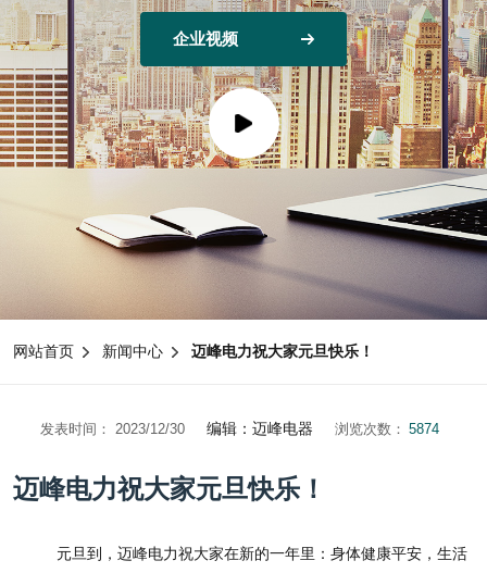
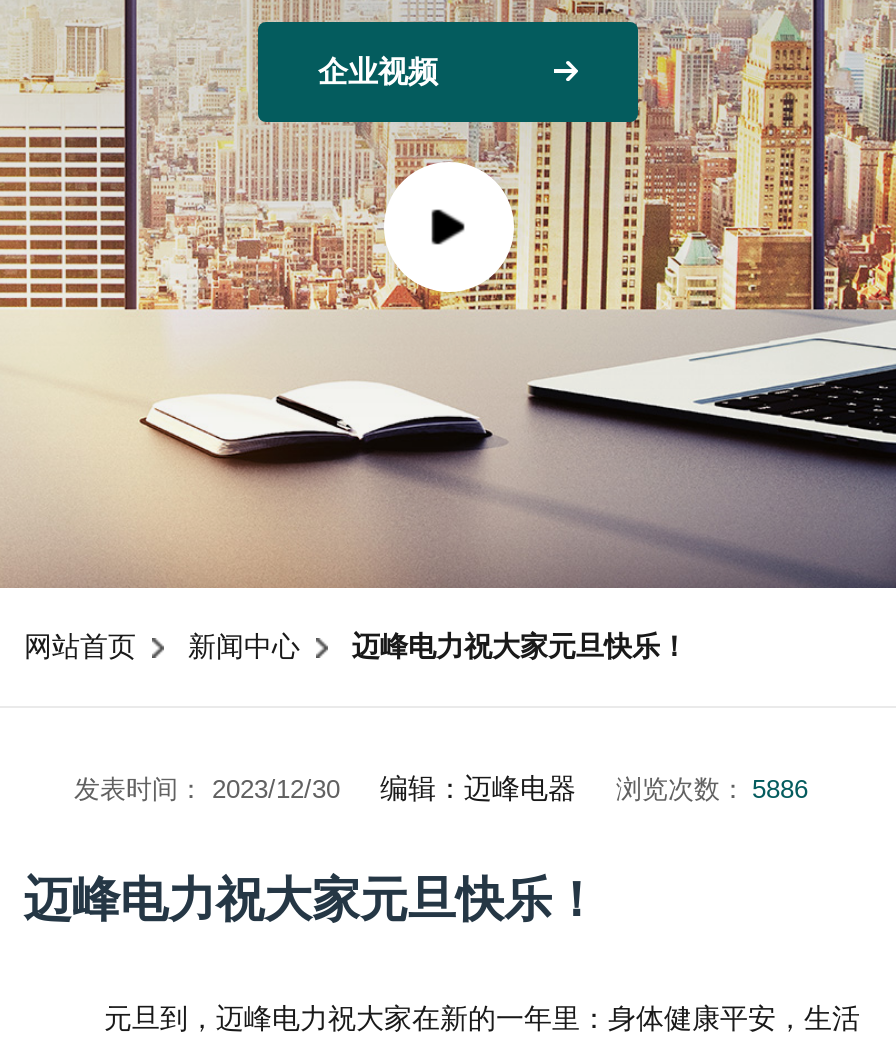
[40,420,439,437] 发表时间： 2023/12/30 编辑：迈峰电器 浏览次数： 5874 -> [74,772,808,804] 发表时间： 2023/12/30 编辑：迈峰电器 浏览次数： 5886

